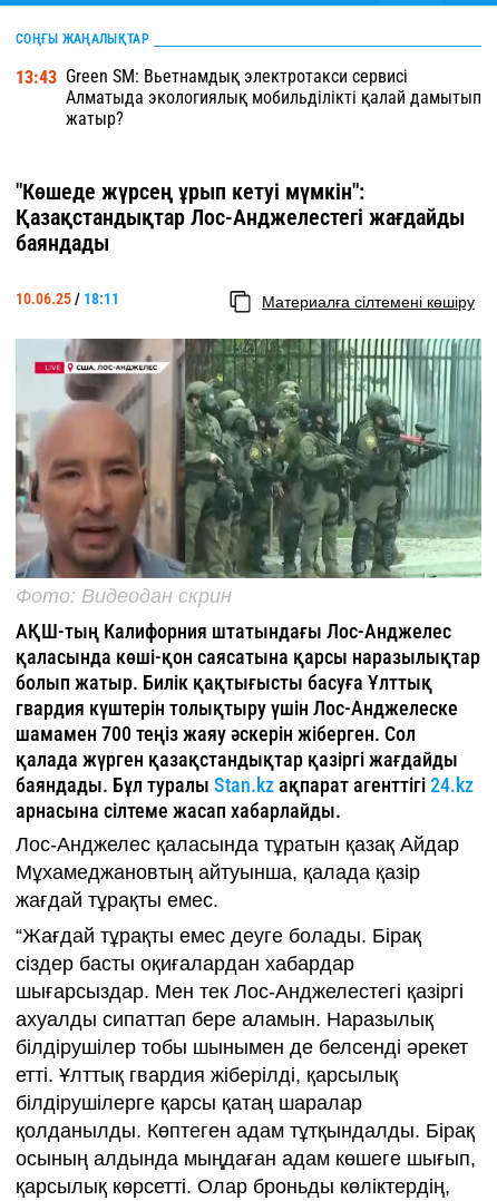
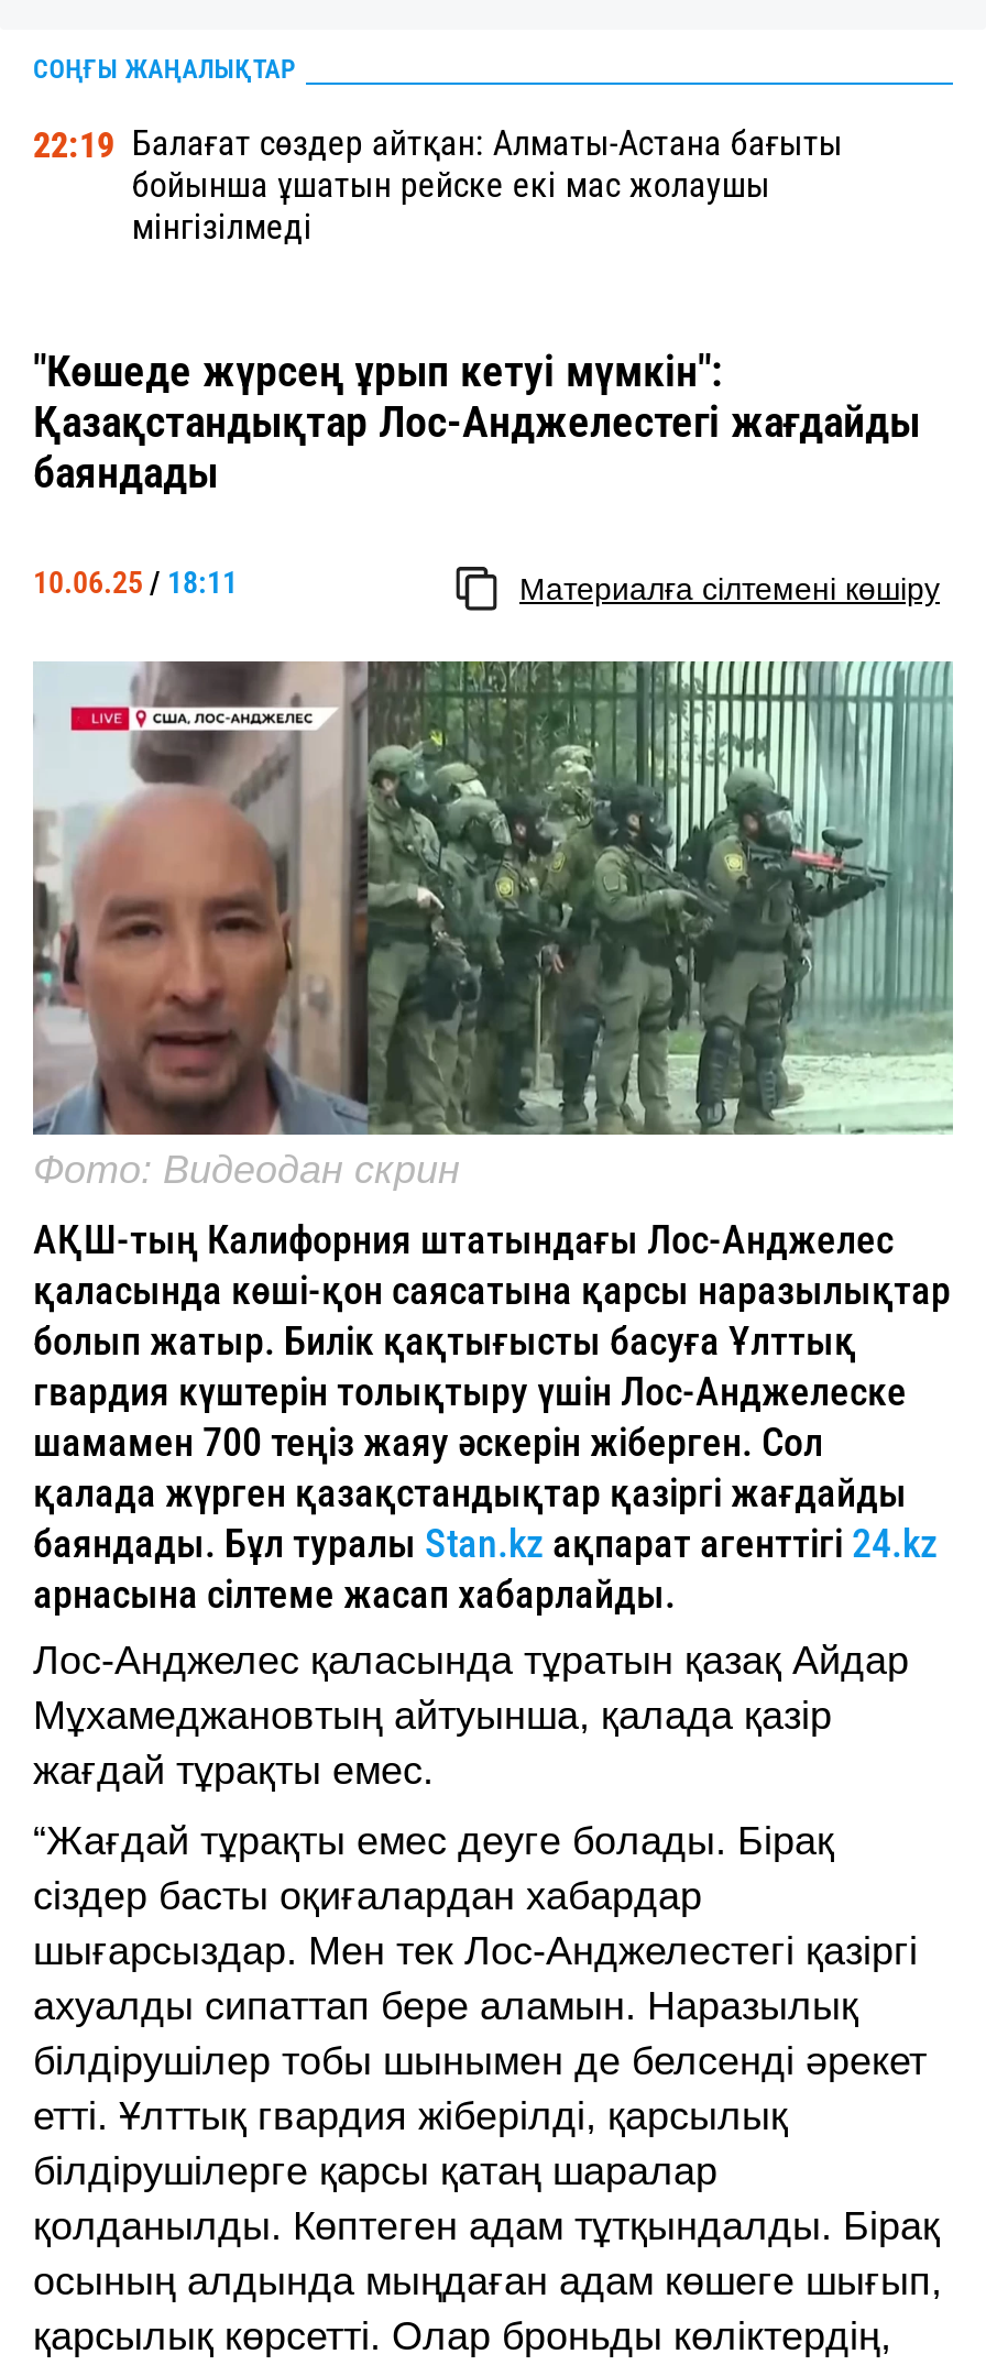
[16,66,481,129] 13:43 Green SM: Вьетнамдық электротакси сервисі | Алматыда экологиялық мобильділікті қалай дамытып | жатыр? -> [33,122,843,248] 22:19 Балағат сөздер айтқан: Алматы-Астана бағыты | бойынша ұшатын рейске екі мас жолаушы | мінгізілмеді

